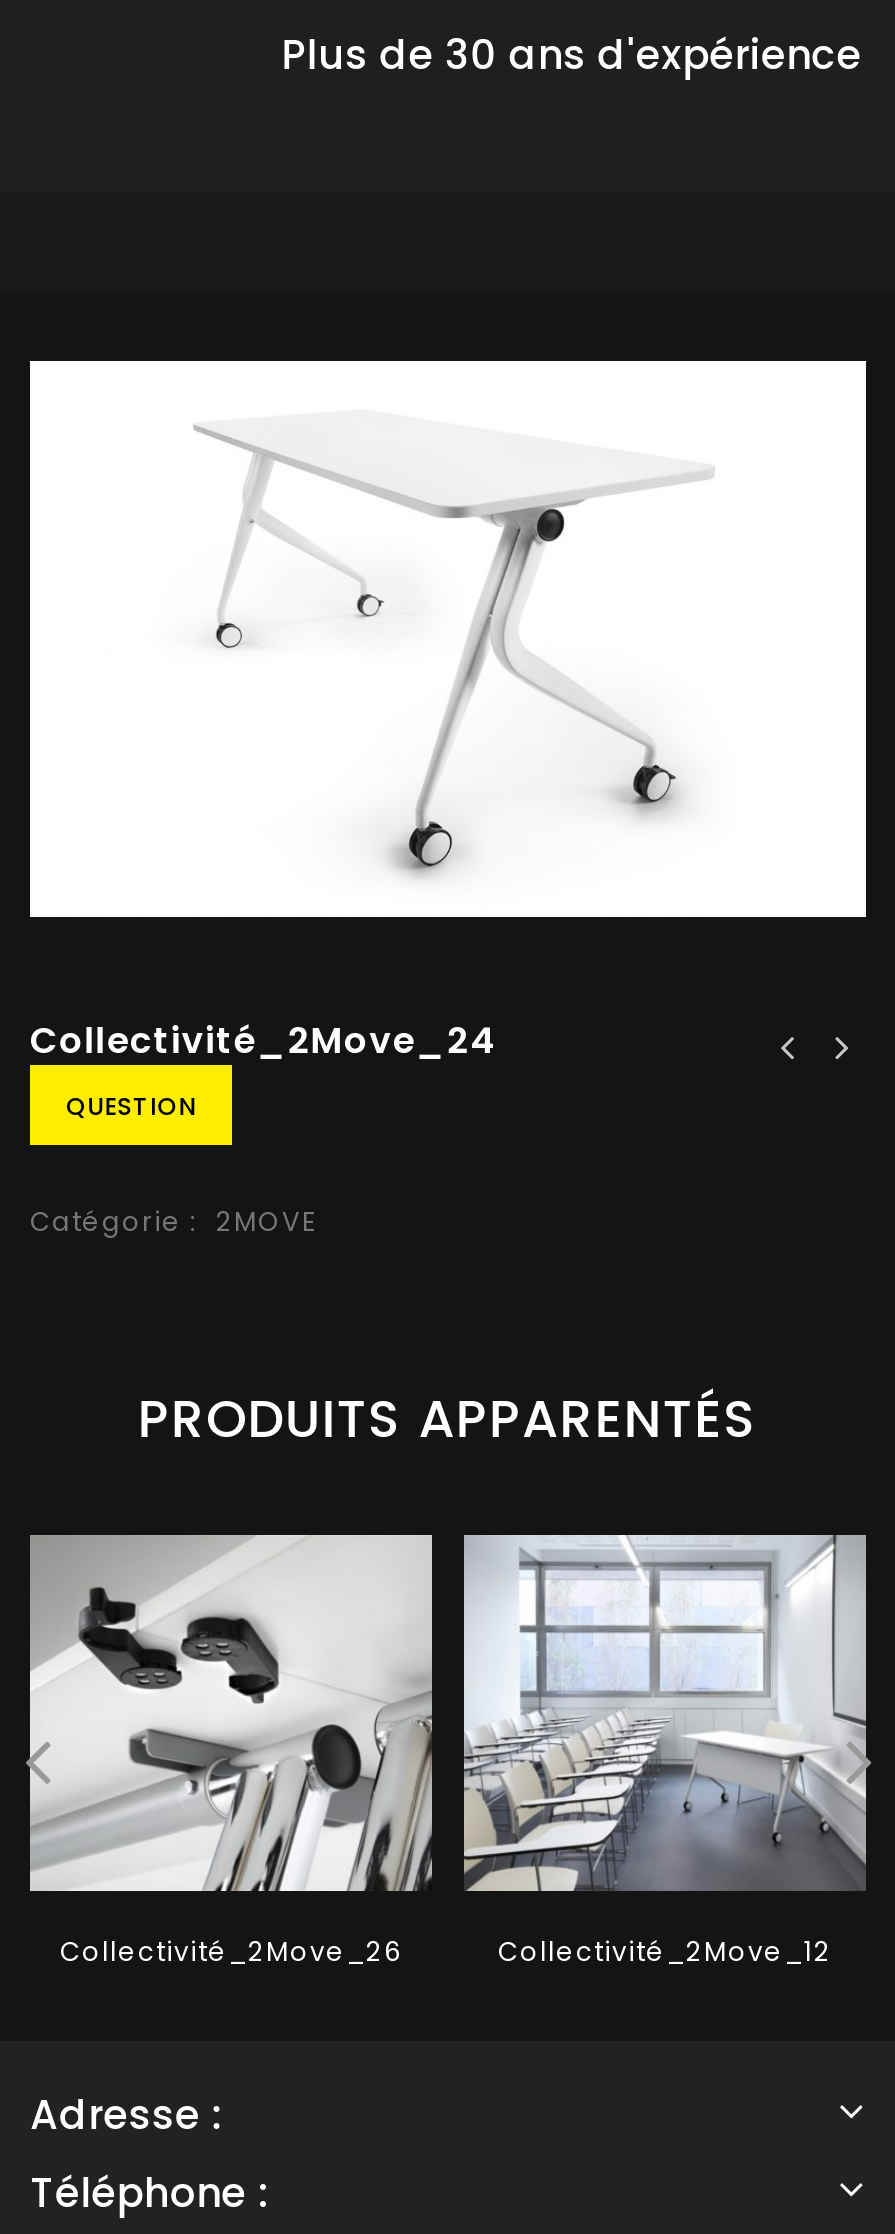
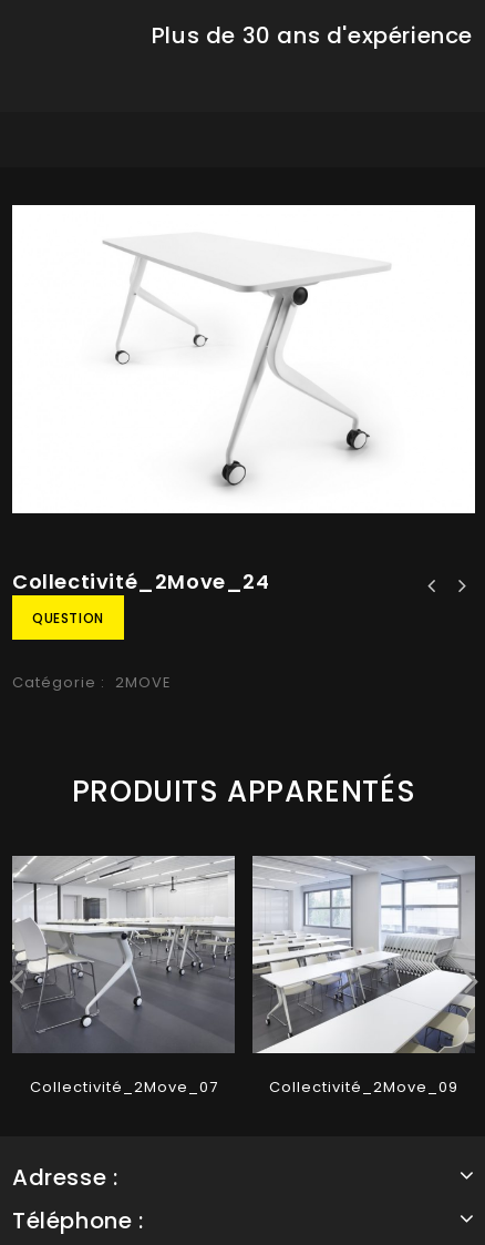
[30,1535,832,1971] [image] | Collectivité_2Move_26 | Collectivité_2Move_12 -> [12,856,458,1098] [image] | Collectivité_2Move_07 | Collectivité_2Move_09
[464,1537,866,1891] [image] -> [252,856,475,1054] [image]

